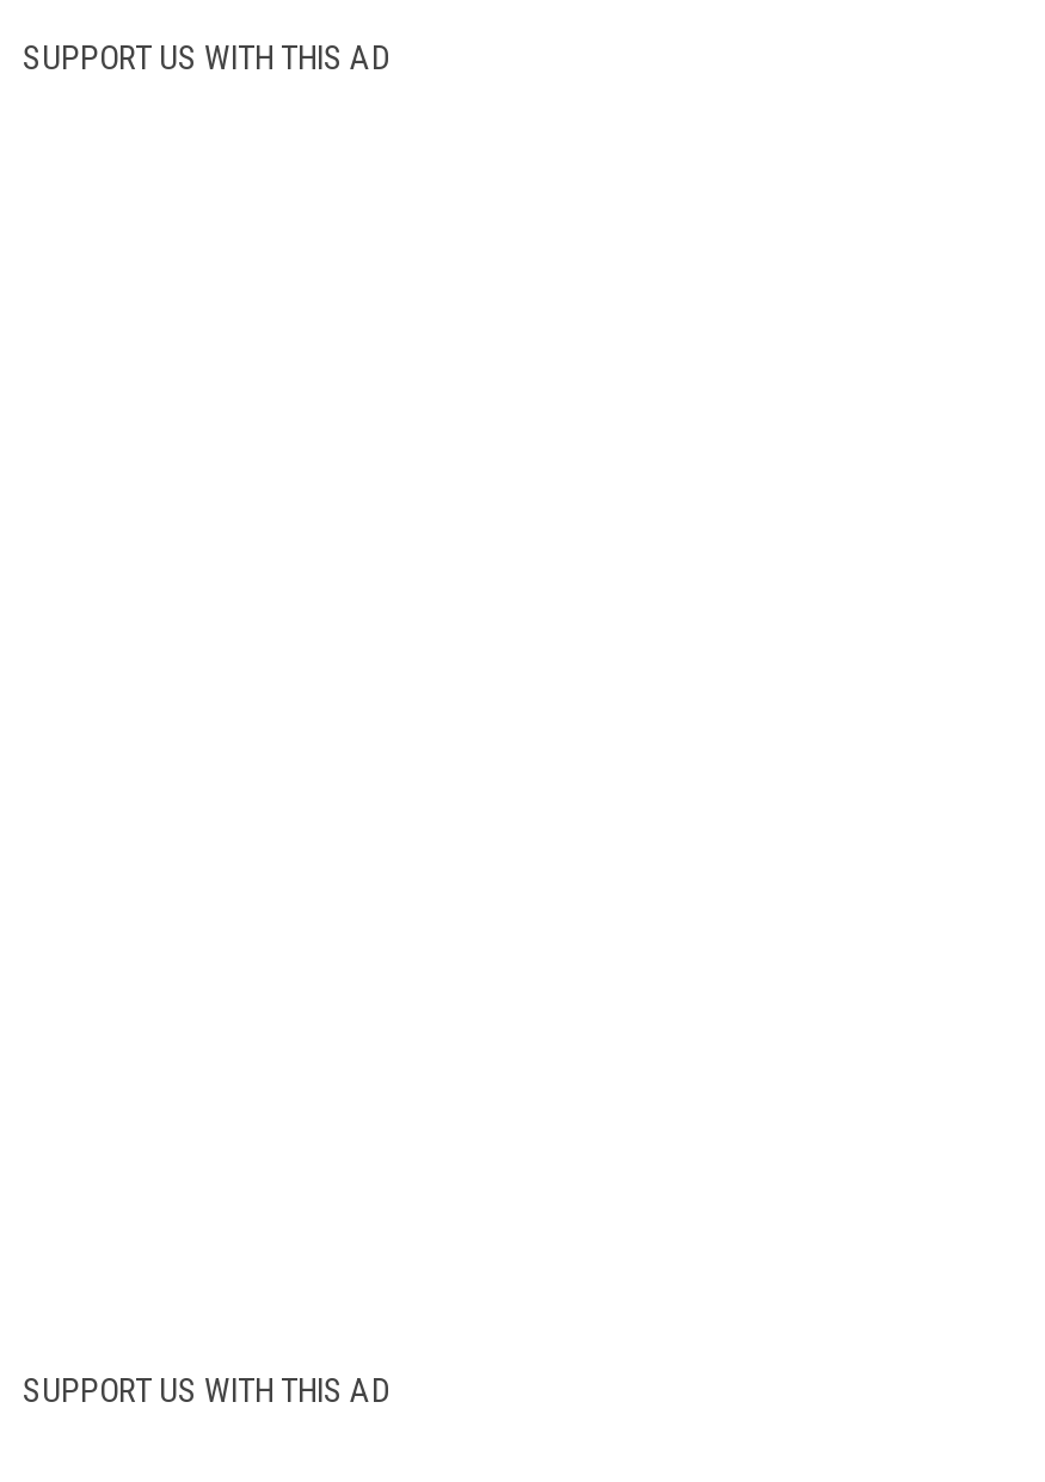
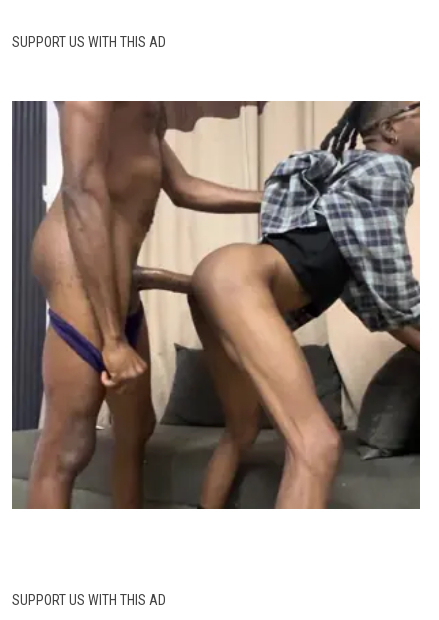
none -> [11,100,421,510] [image]

